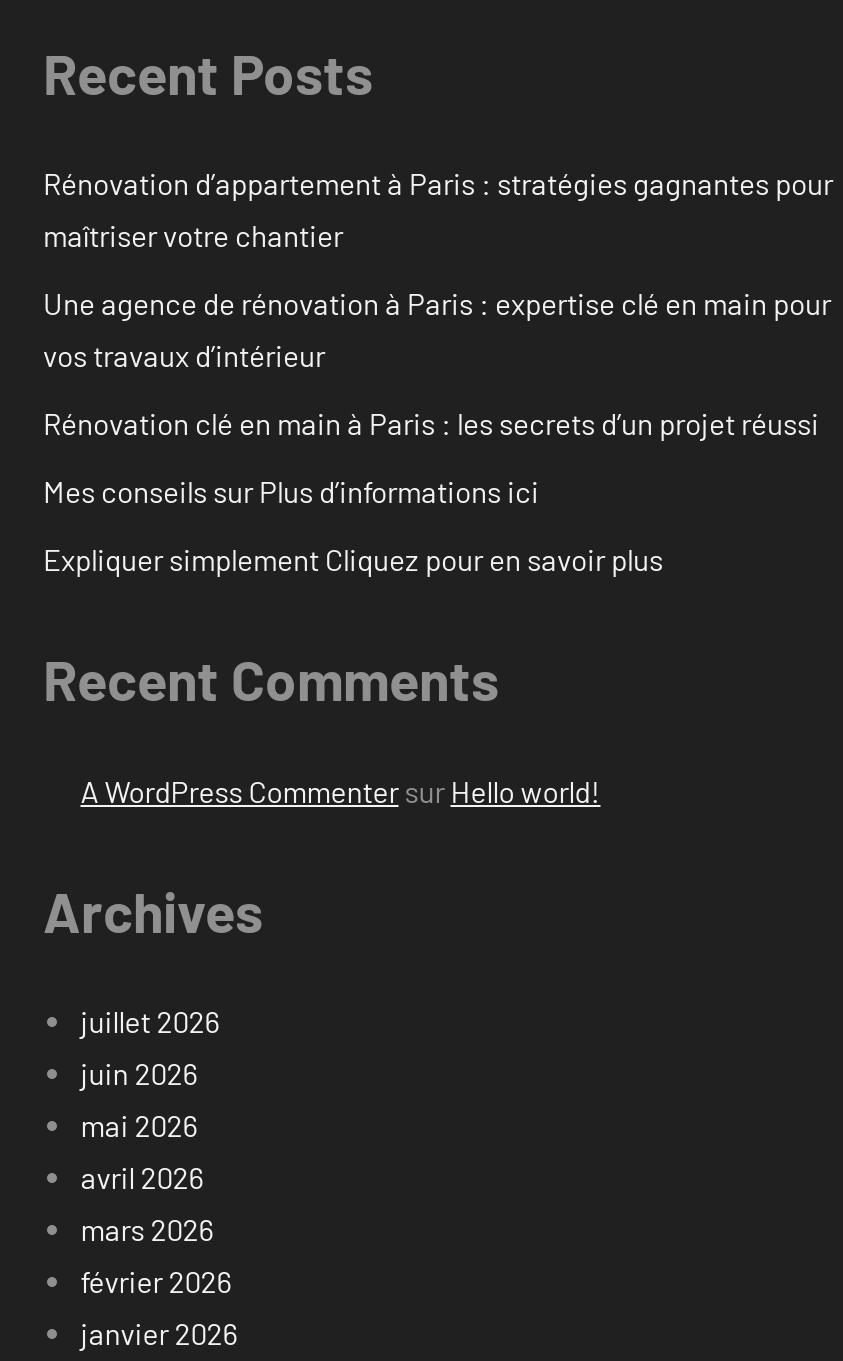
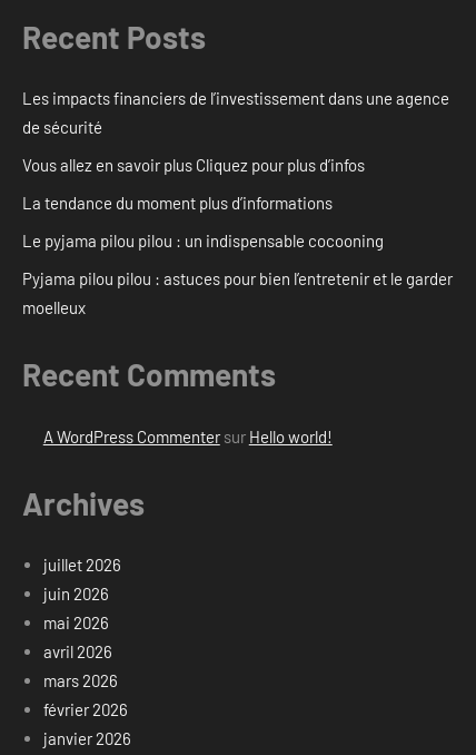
[43,166,833,254] Rénovation d’appartement à Paris : stratégies gagnantes pour | maîtriser votre chantier -> [22,88,449,137] Les impacts financiers de l’investissement dans une agence | de sécurité
[43,286,831,374] Une agence de rénovation à Paris : expertise clé en main pour | vos travaux d’intérieur -> [22,155,365,175] Vous allez en savoir plus Cliquez pour plus d’infos
[43,406,819,442] Rénovation clé en main à Paris : les secrets d’un projet réussi -> [22,193,333,213] La tendance du moment plus d’informations
[43,474,539,510] Mes conseils sur Plus d’informations ici -> [22,231,384,251] Le pyjama pilou pilou : un indispensable cocooning
[43,542,663,578] Expliquer simplement Cliquez pour en savoir plus -> [22,269,453,318] Pyjama pilou pilou : astuces pour bien l’entretenir et le garder | moelleux

